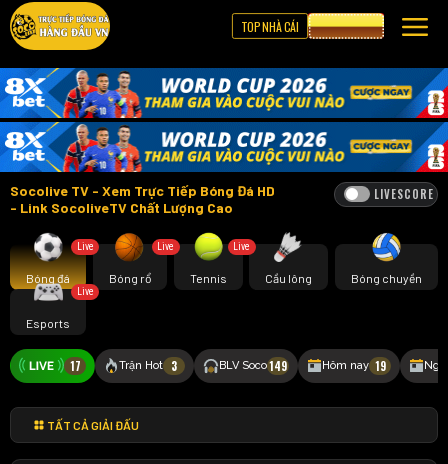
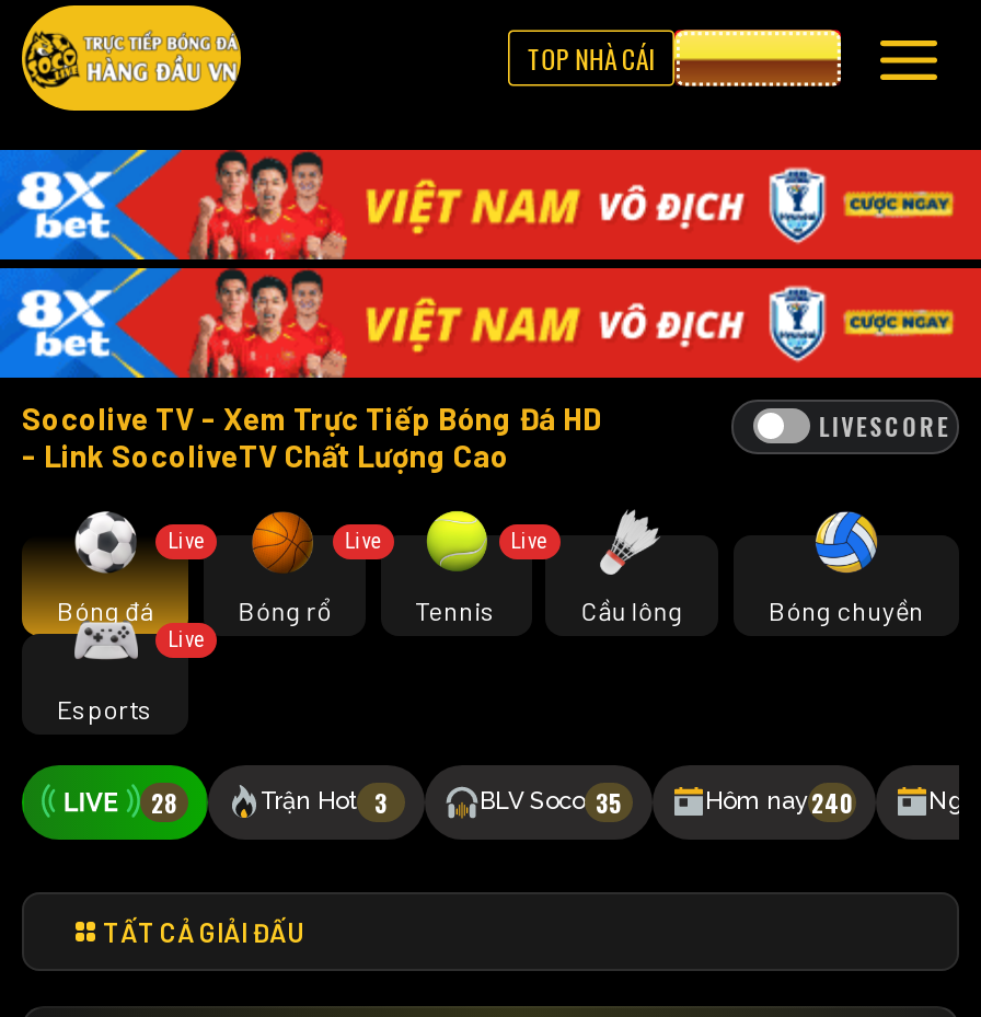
[4,67,445,173] [image] -> [11,148,974,380] [image]
[69,357,80,373] 17 -> [151,784,177,819] 28
[219,357,287,373] BLV Soco 149 -> [480,784,622,819] BLV Soco 35
[322,357,385,373] Hôm nay 19 -> [705,784,853,819] Hôm nay 240

